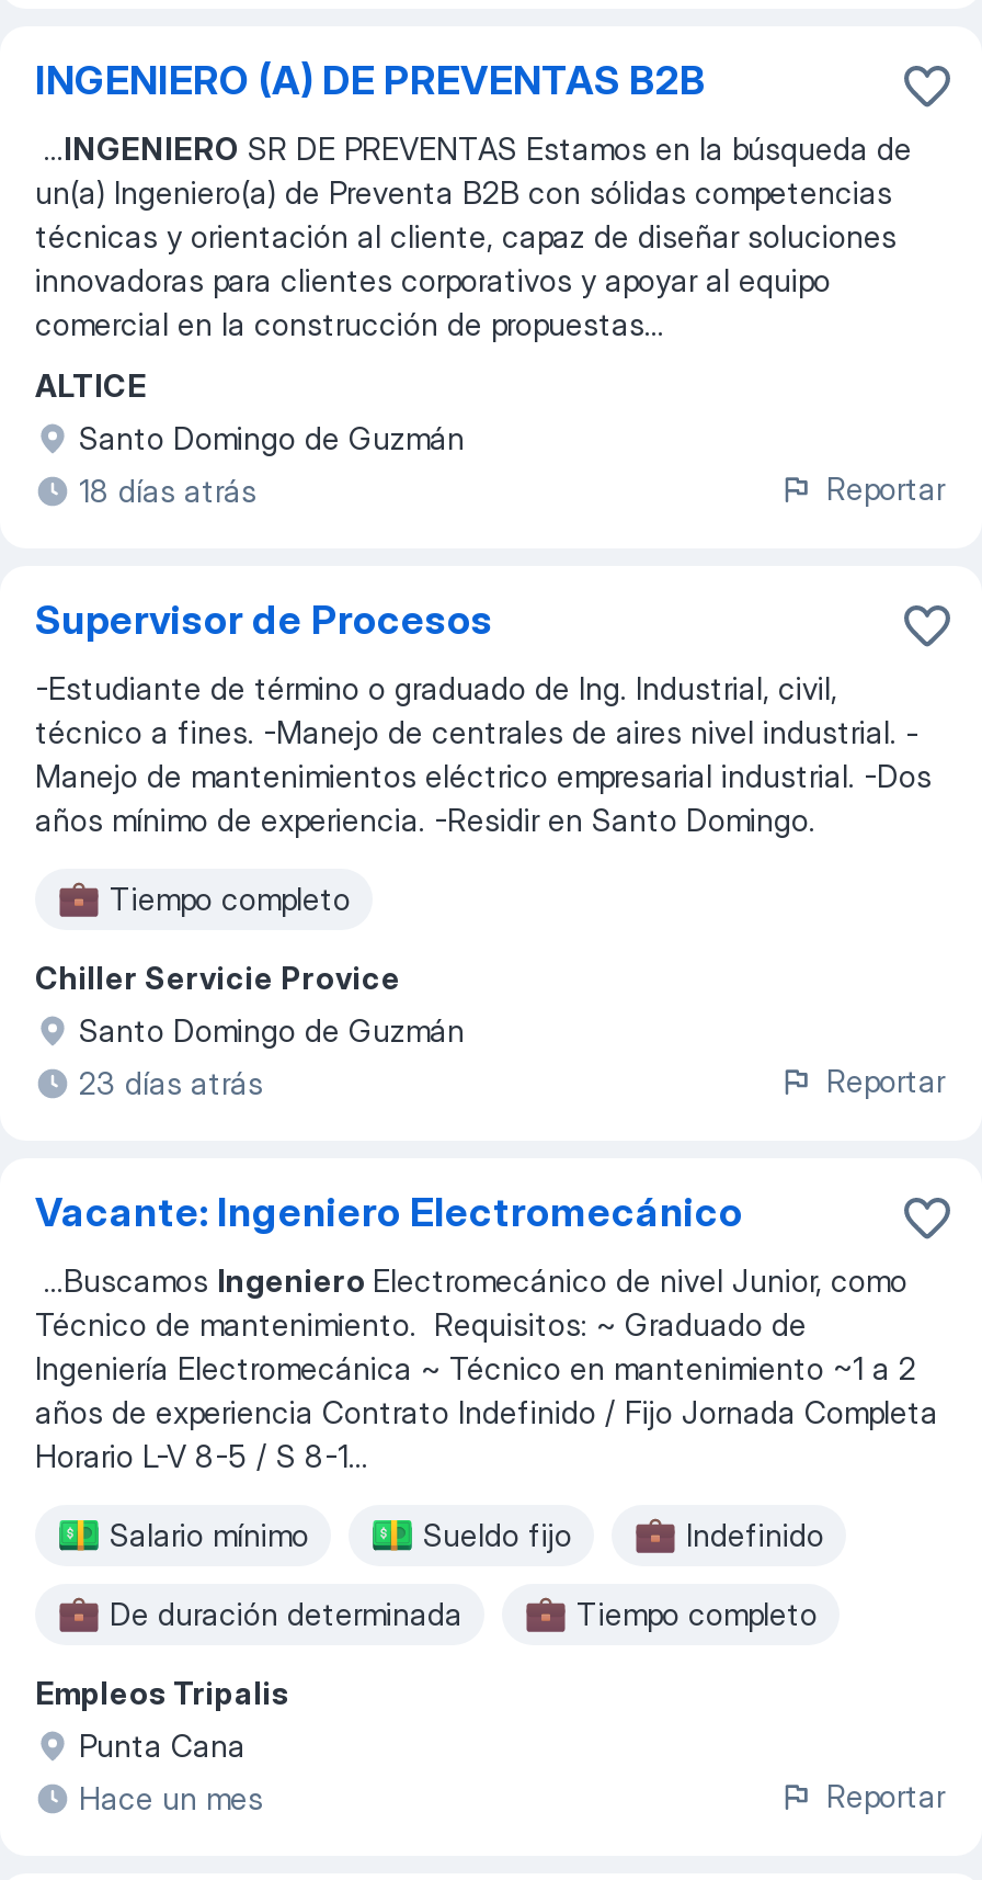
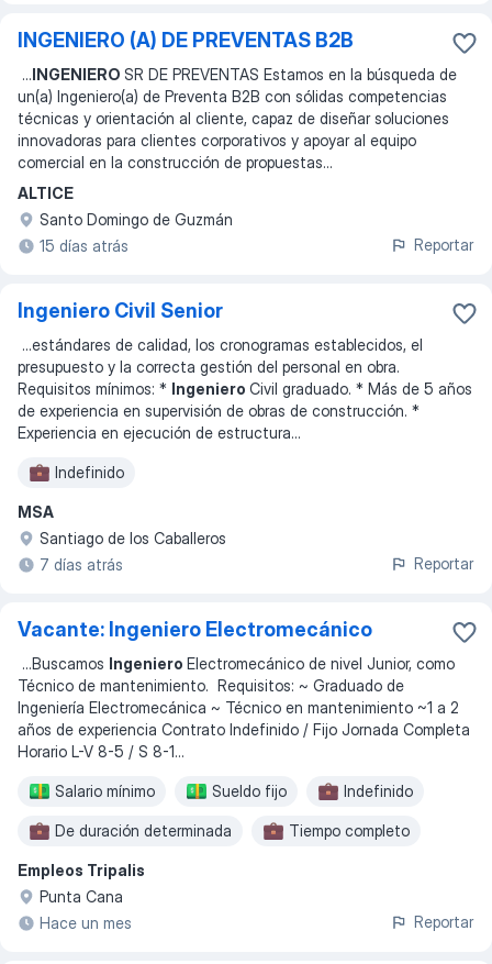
[79,472,256,509] 18 días atrás -> [40,236,128,255] 15 días atrás
[35,597,493,643] Supervisor de Procesos -> [18,299,223,322] Ingeniero Civil Senior
[35,669,932,838] -Estudiante de término o graduado de Ing. Industrial, civil, | técnico a fines. -Manejo de centrales de aires nivel industrial. - | Manejo de mantenimientos eléctrico empresarial industrial. -Dos | años mínimo de experiencia. -Residir en Santo Domingo. -> [18,335,472,442] ...estándares de calidad, los cronogramas establecidos, el | presupuesto y la correcta gestión del personal en obra. | Requisitos mínimos: * Ingeniero Civil graduado. * Más de 5 años | de experiencia en supervisión de obras de construcción. * | Experiencia en ejecución de estructura...
[110,880,351,917] Tiempo completo -> [55,463,124,481] Indefinido
[35,959,465,1101] Chiller Servicie Provice | Santo Domingo de Guzmán | 23 días atrás -> [18,502,226,574] MSA | Santiago de los Caballeros | 7 días atrás

